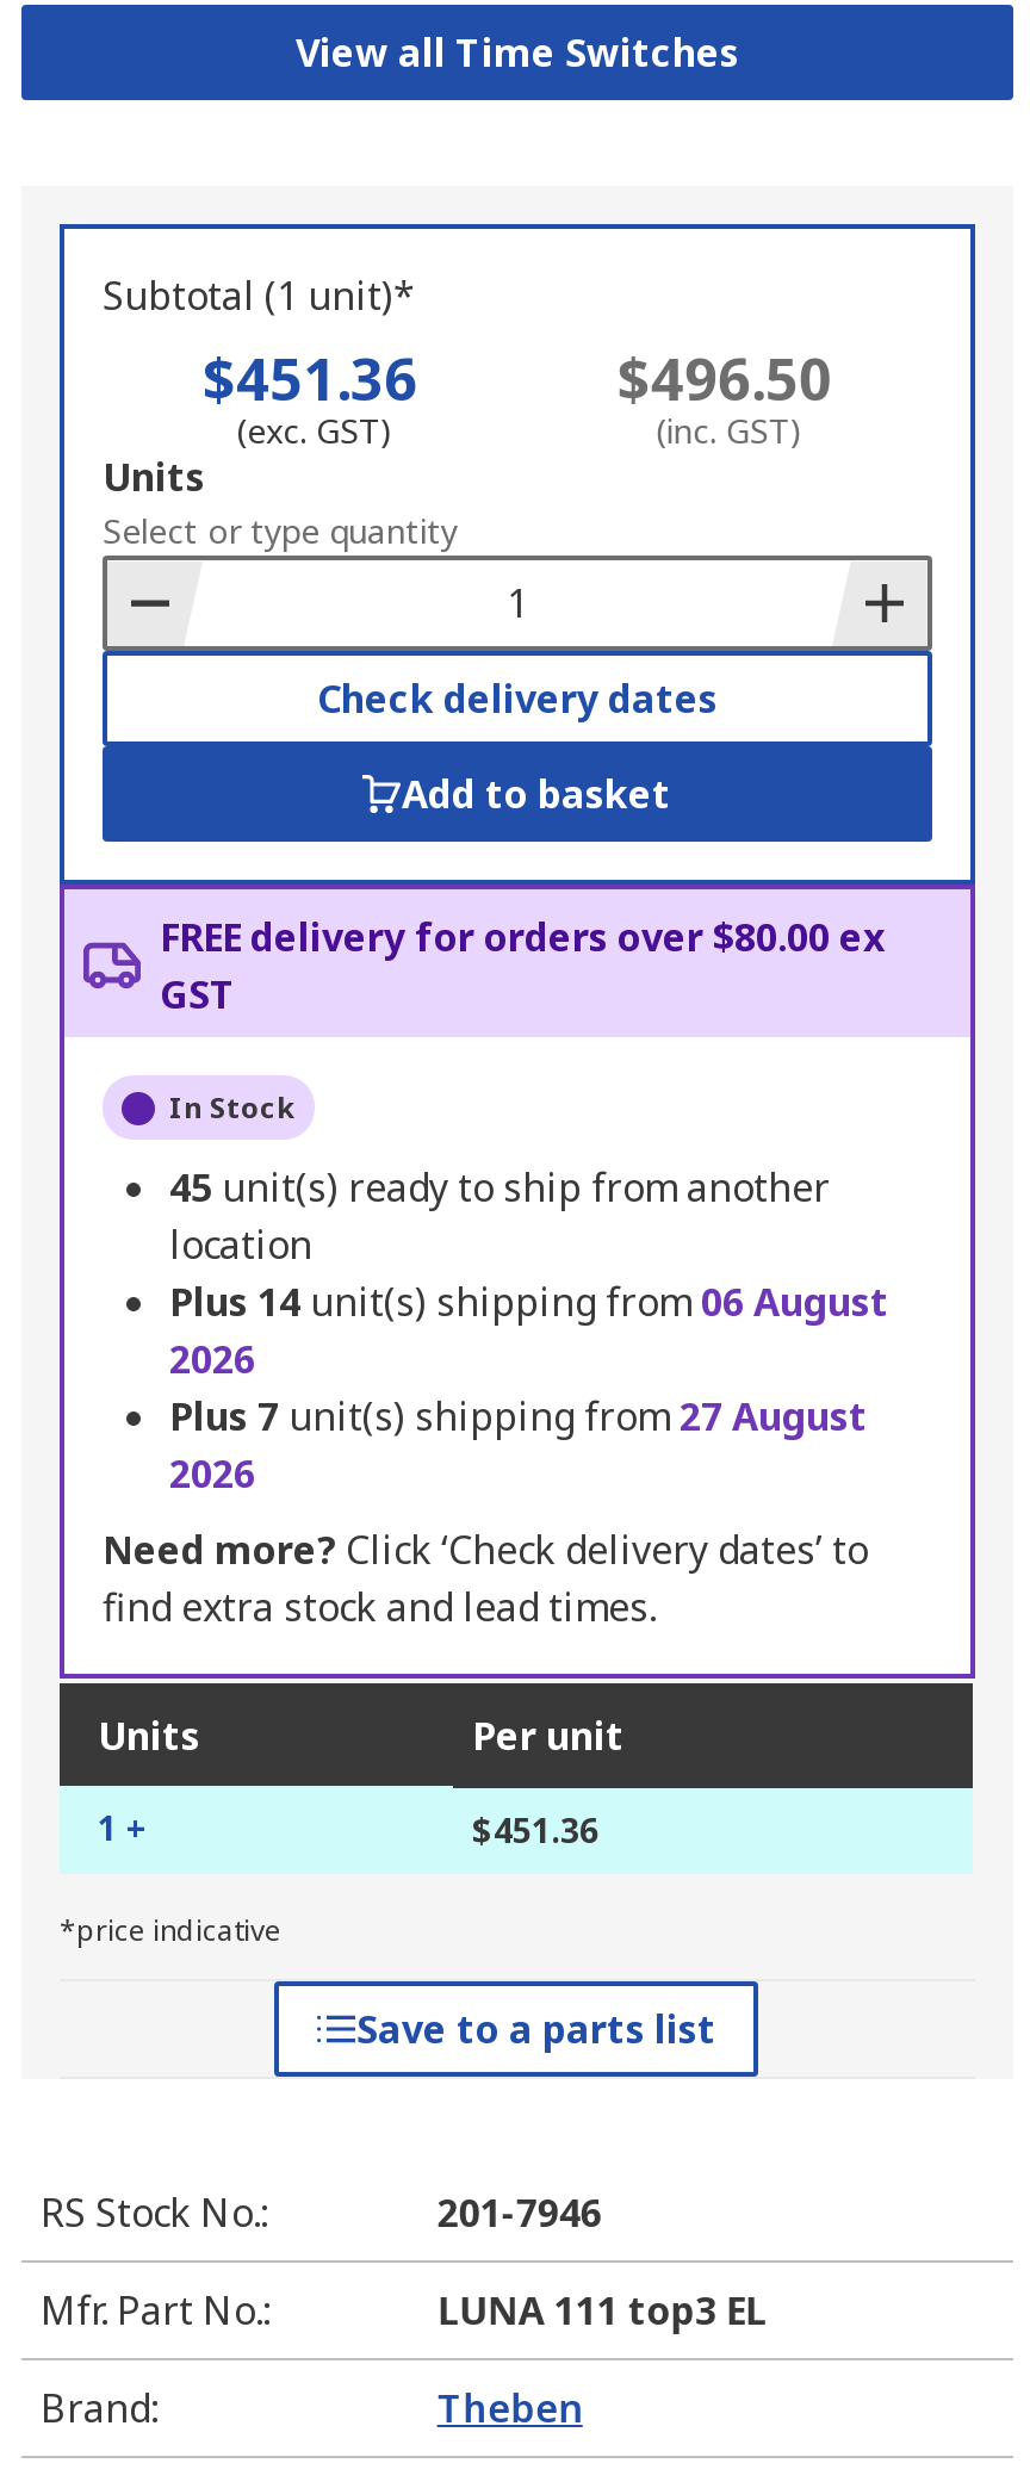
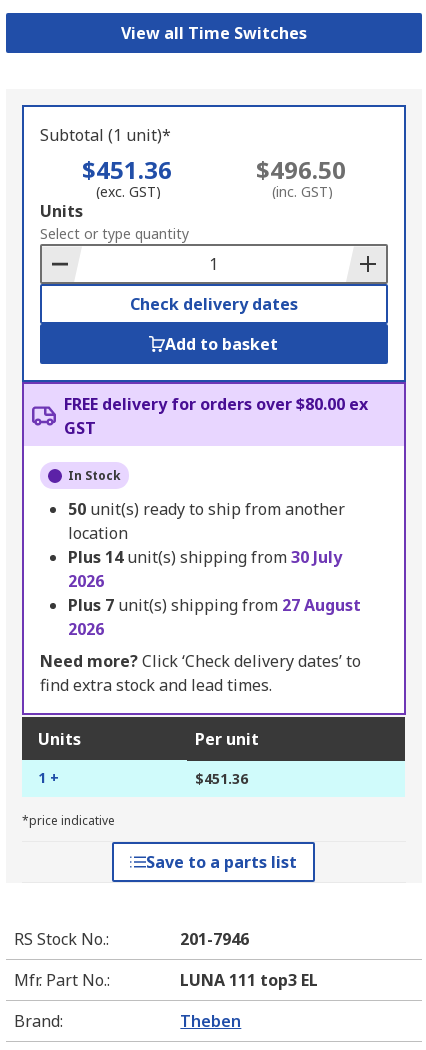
[169,1162,830,1215] 45 unit(s) ready to ship from another -> [68,498,345,520] 50 unit(s) ready to ship from another
[169,1277,889,1329] Plus 14 unit(s) shipping from 06 August -> [68,546,342,568] Plus 14 unit(s) shipping from 30 July

